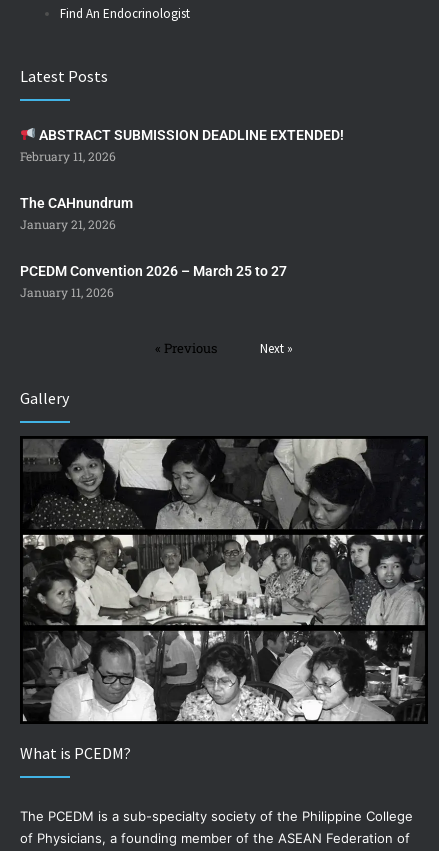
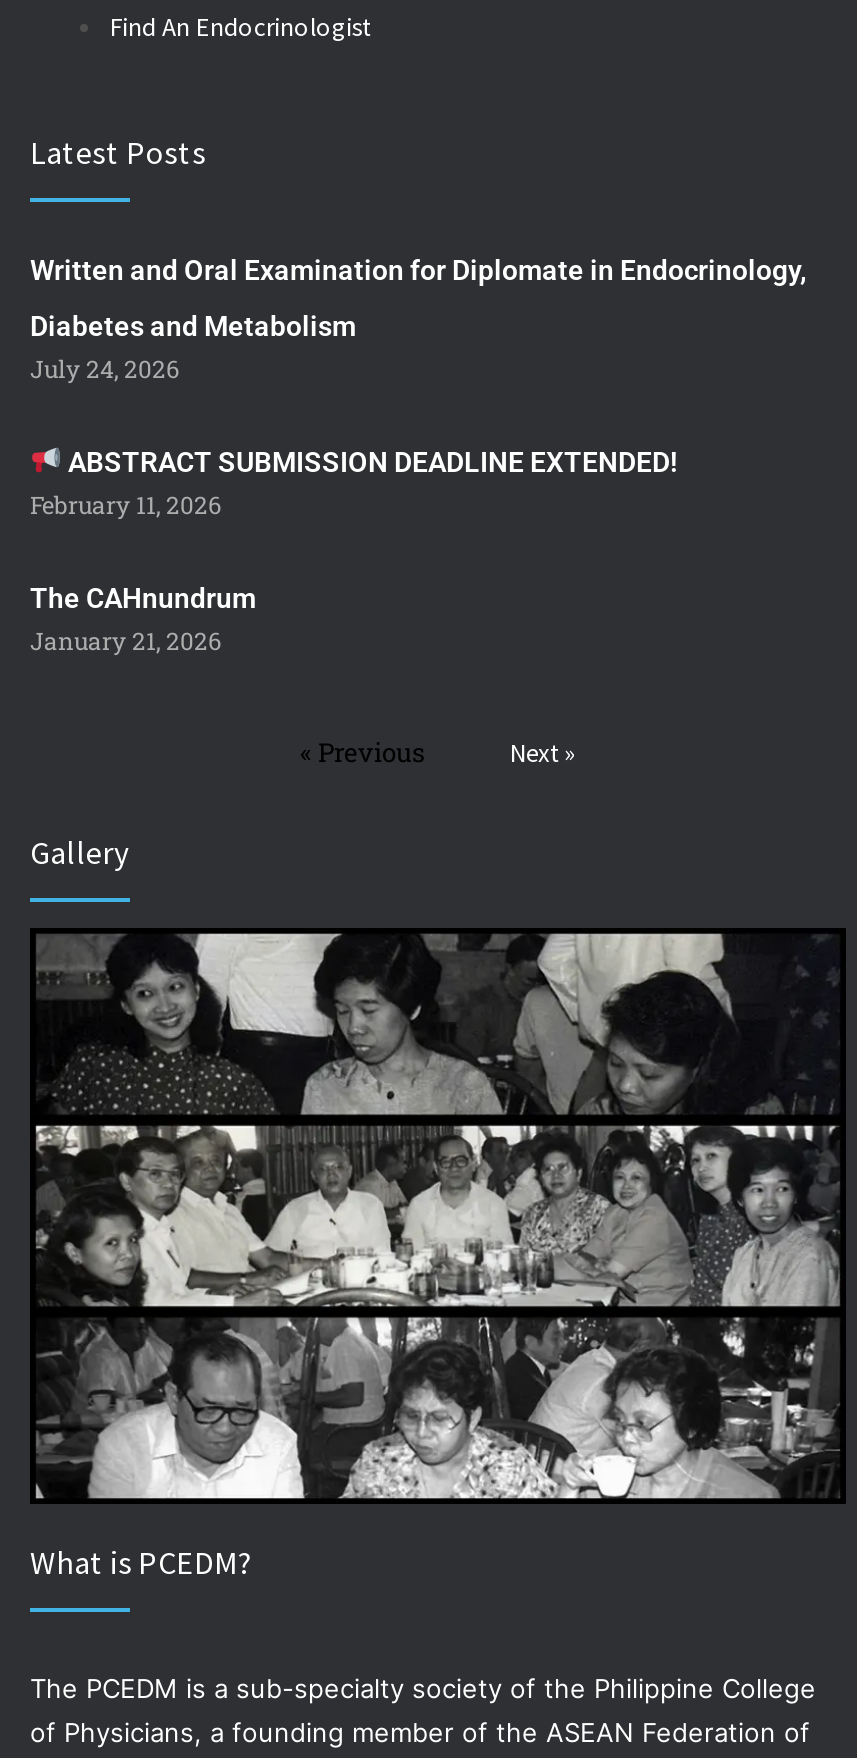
none -> [30,254,806,384] Written and Oral Examination for Diplomate in Endocrinology, | Diabetes and Metabolism | July 24, 2026
moved [20,127,344,232] -> [30,446,678,656]: ABSTRACT SUBMISSION DEADLINE EXTENDED! | February 11, 2026 | The CAHnundrum | January 21, 2026
[20,263,287,300] PCEDM Convention 2026 – March 25 to 27 | January 11, 2026 -> none

